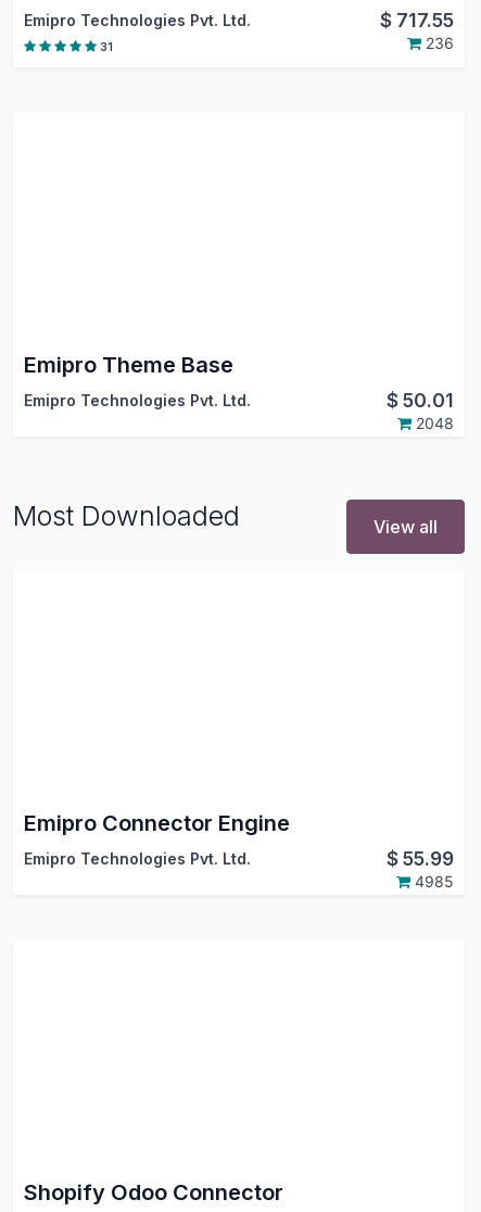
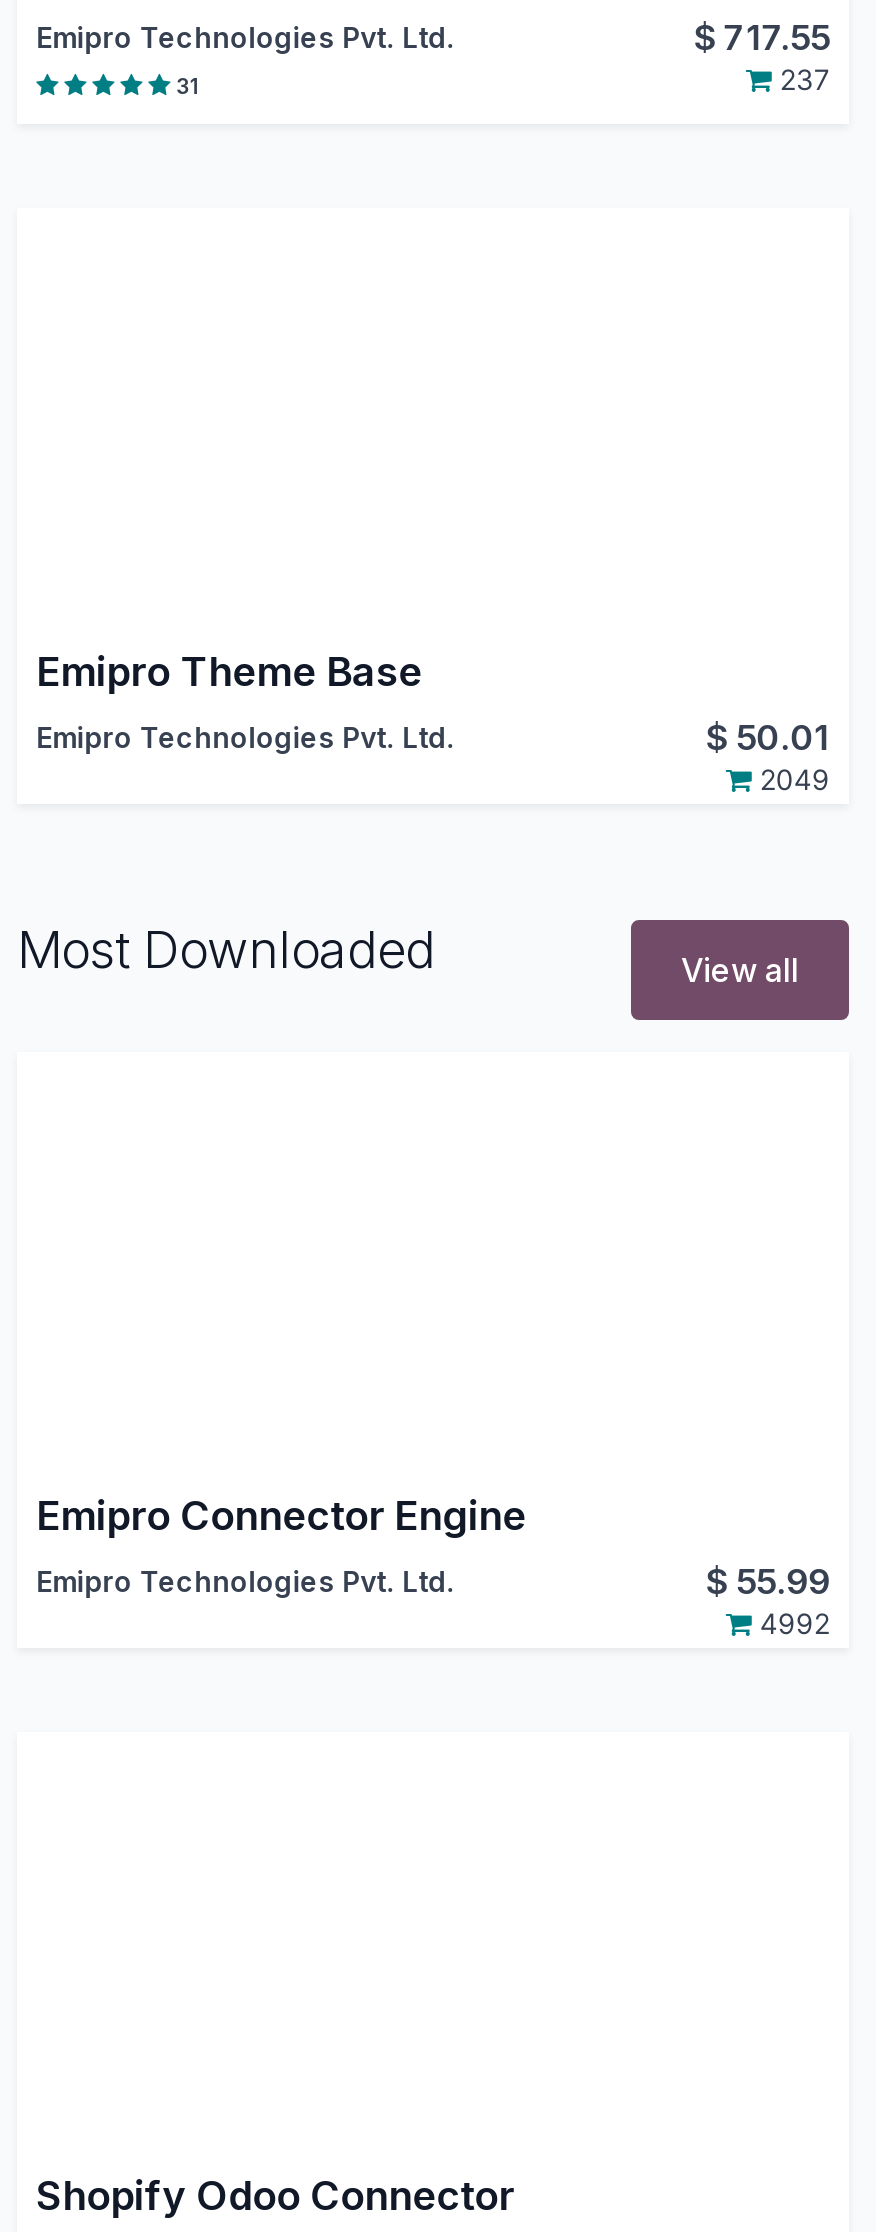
[422,33,454,52] 236 -> [772,61,830,95] 237
[412,414,454,433] 2048 -> [752,763,830,797] 2049
[411,872,454,891] 4985 -> [752,1607,830,1641] 4992

